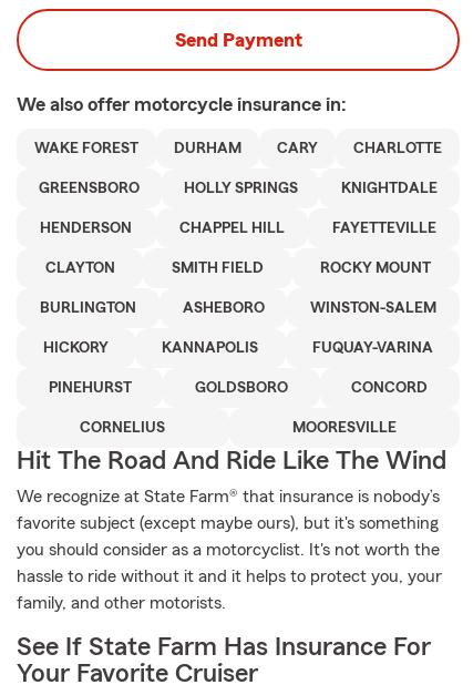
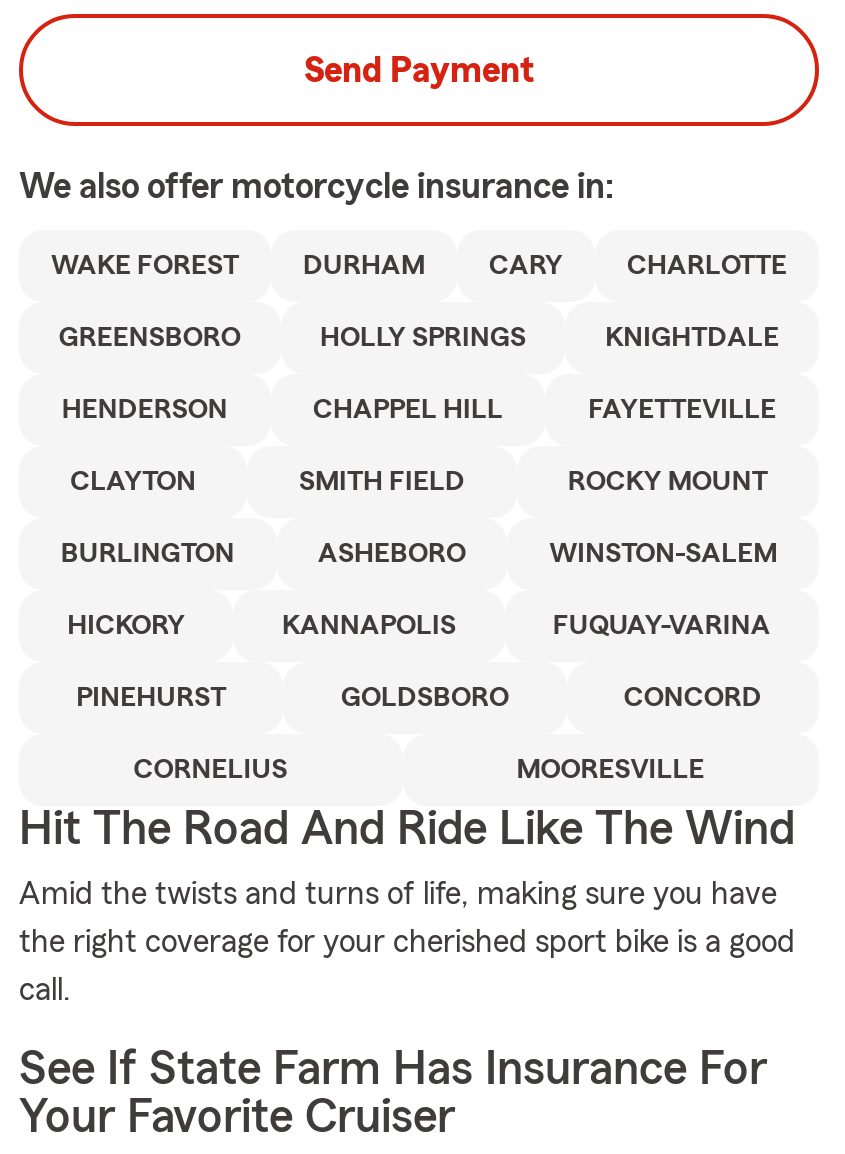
[17,488,442,612] We recognize at State Farm® that insurance is nobody’s | favorite subject (except maybe ours), but it's something | you should consider as a motorcyclist. It's not worth the | hassle to ride without it and it helps to protect you, your | family, and other motorists. -> [19,878,795,1006] Amid the twists and turns of life, making sure you have | the right coverage for your cherished sport bike is a good | call.

